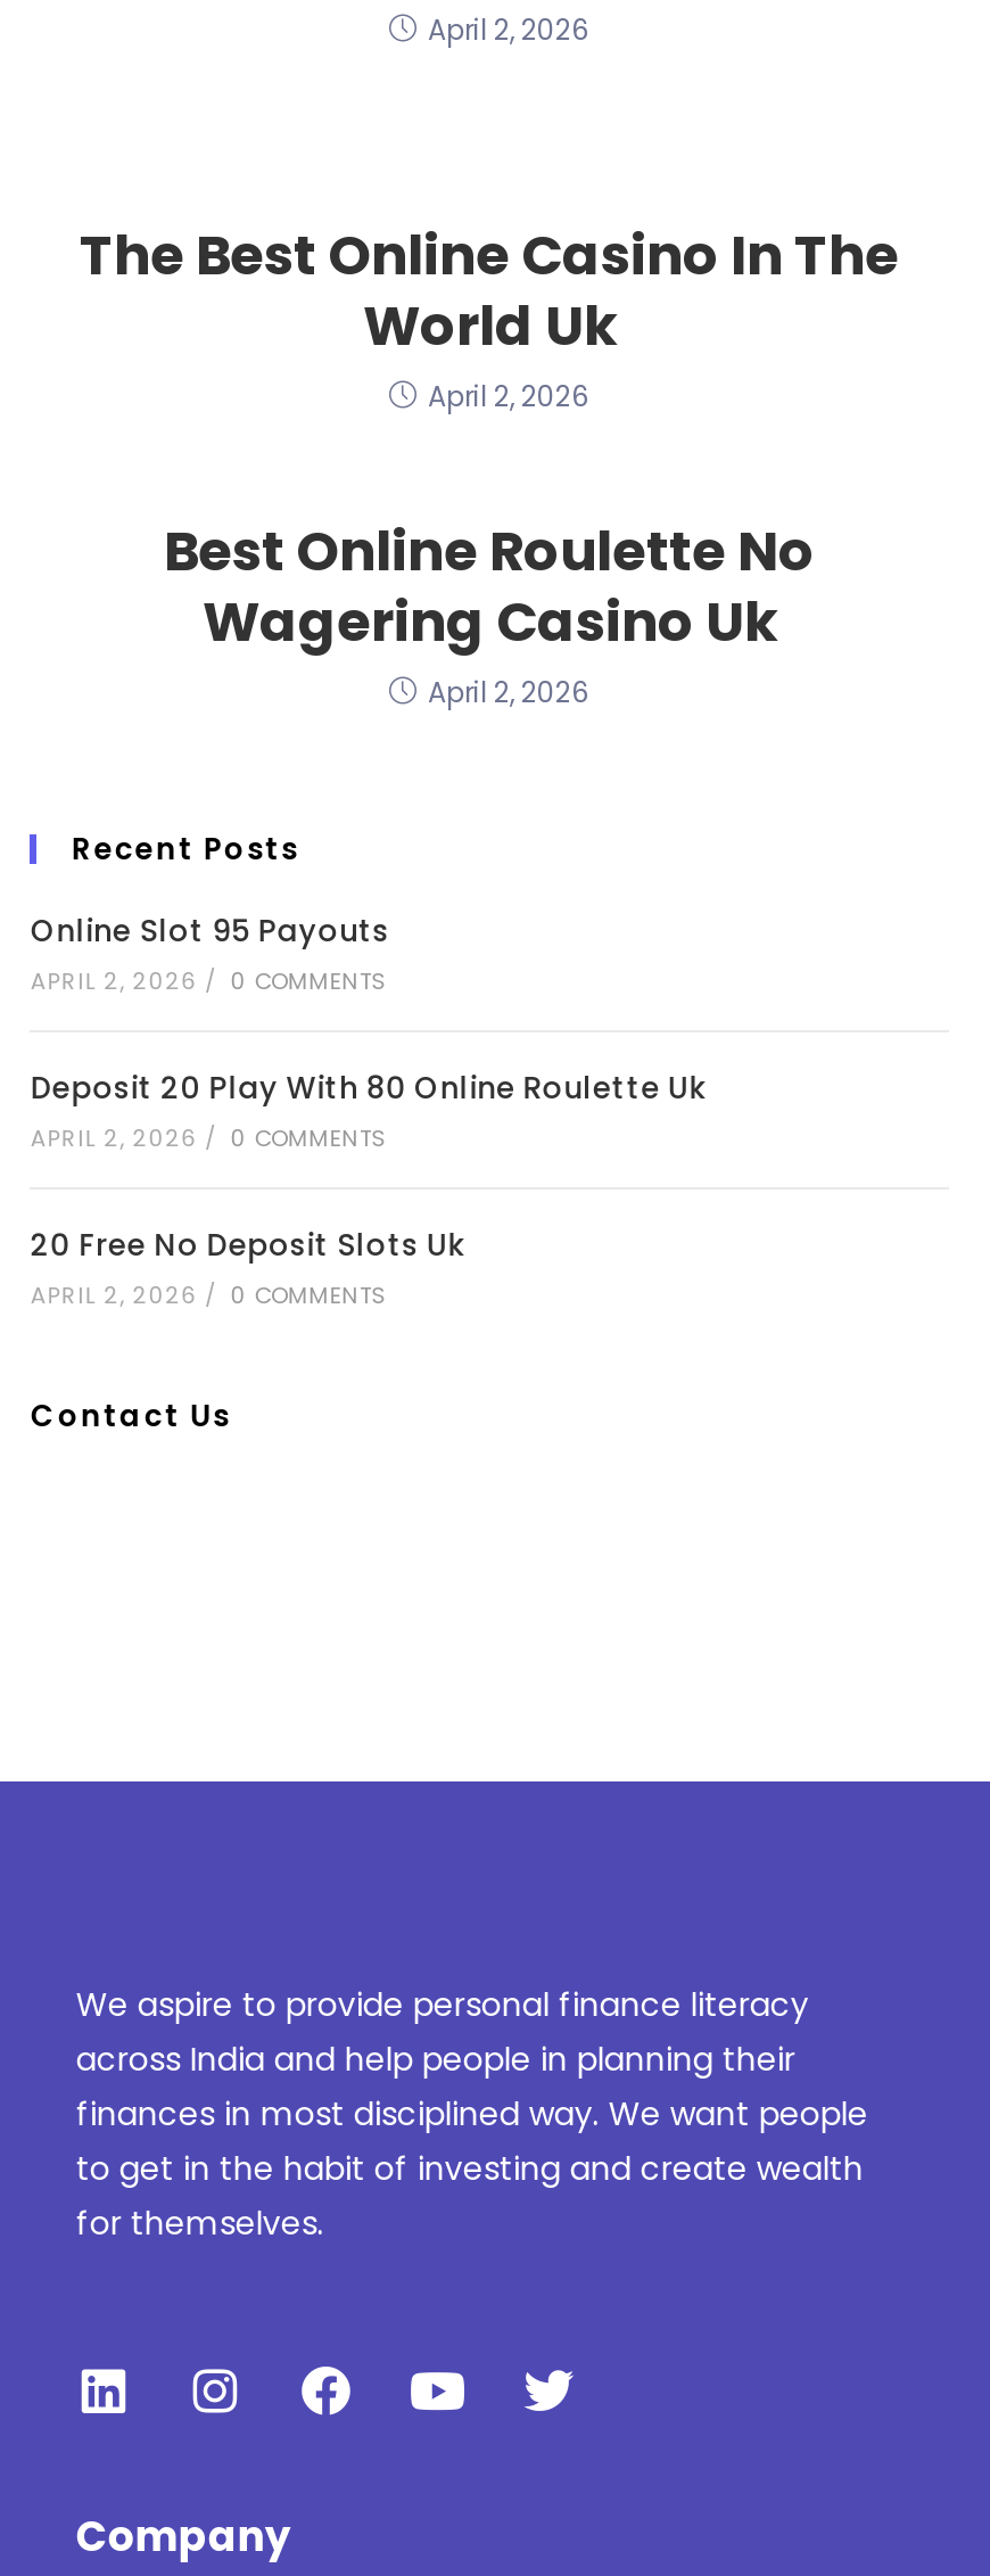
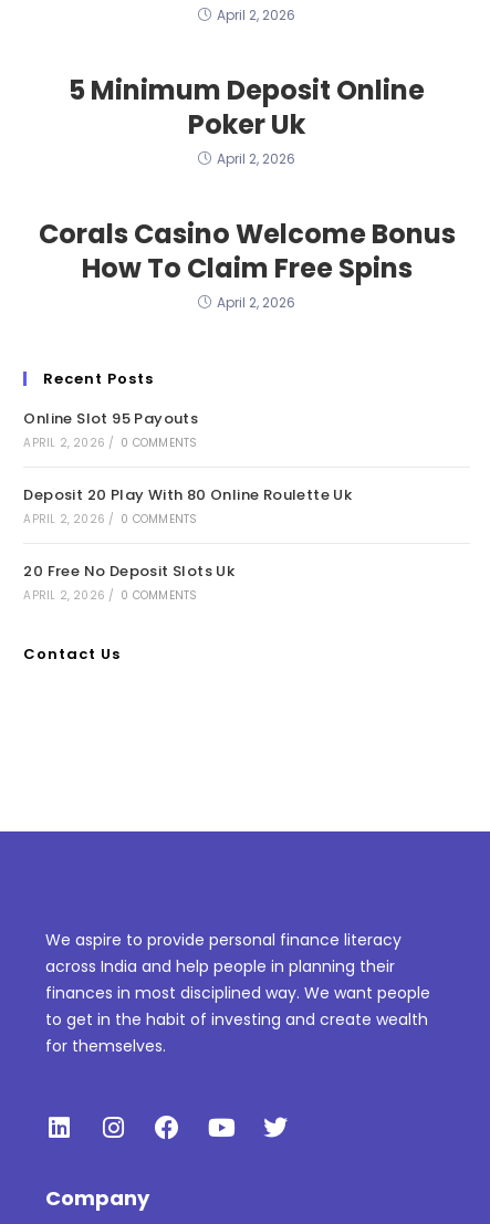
[80,217,899,363] The Best Online Casino In The | World Uk -> [69,72,425,143] 5 Minimum Deposit Online | Poker Uk
[164,513,815,659] Best Online Roulette No | Wagering Casino Uk -> [38,216,455,286] Corals Casino Welcome Bonus | How To Claim Free Spins

